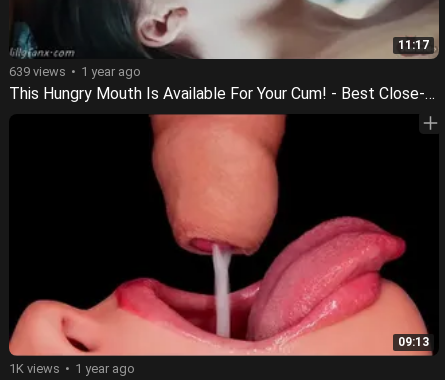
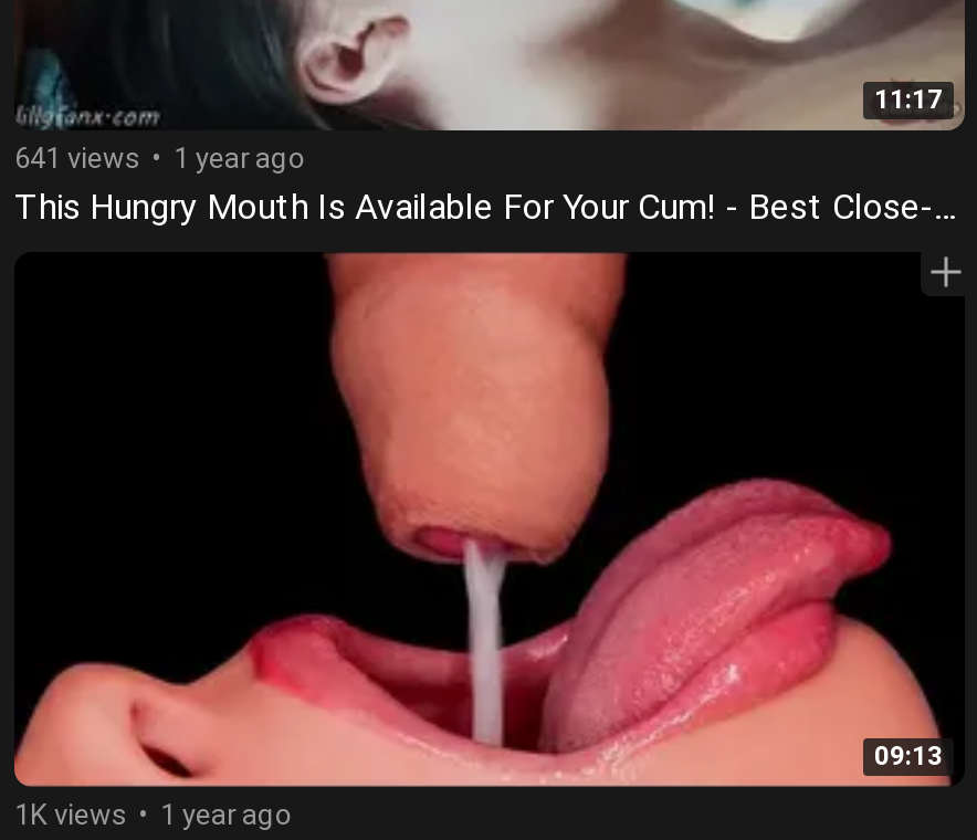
[9,64,141,79] 639 views 1 year ago -> [14,142,306,175] 641 views 1 year ago

